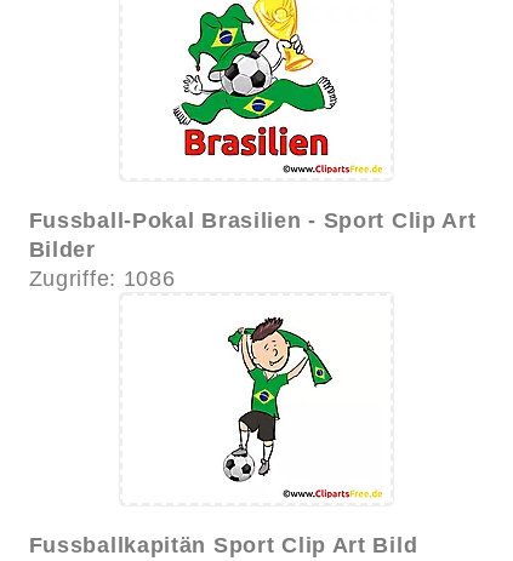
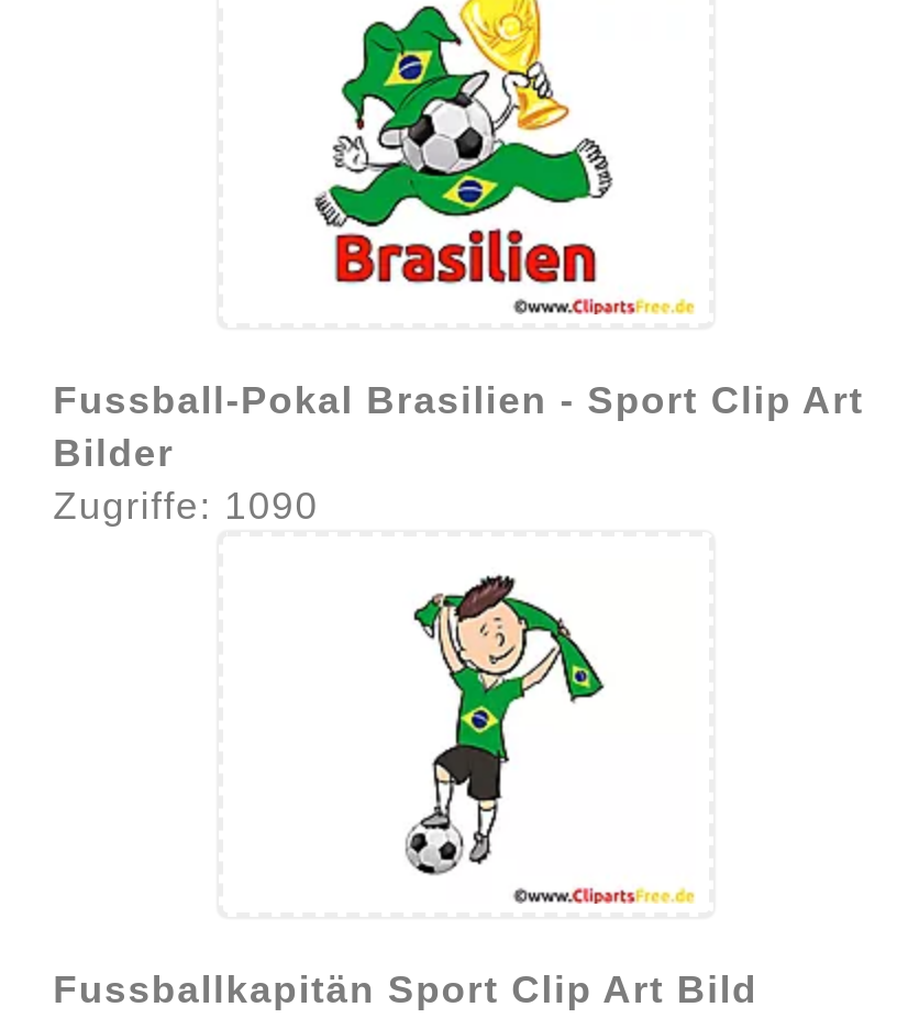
[29,267,175,291] Zugriffe: 1086 -> [53,484,319,528] Zugriffe: 1090

